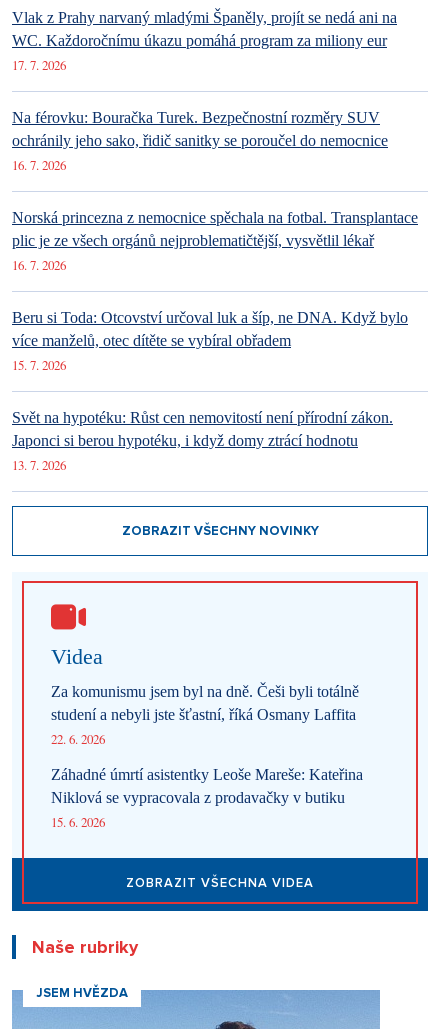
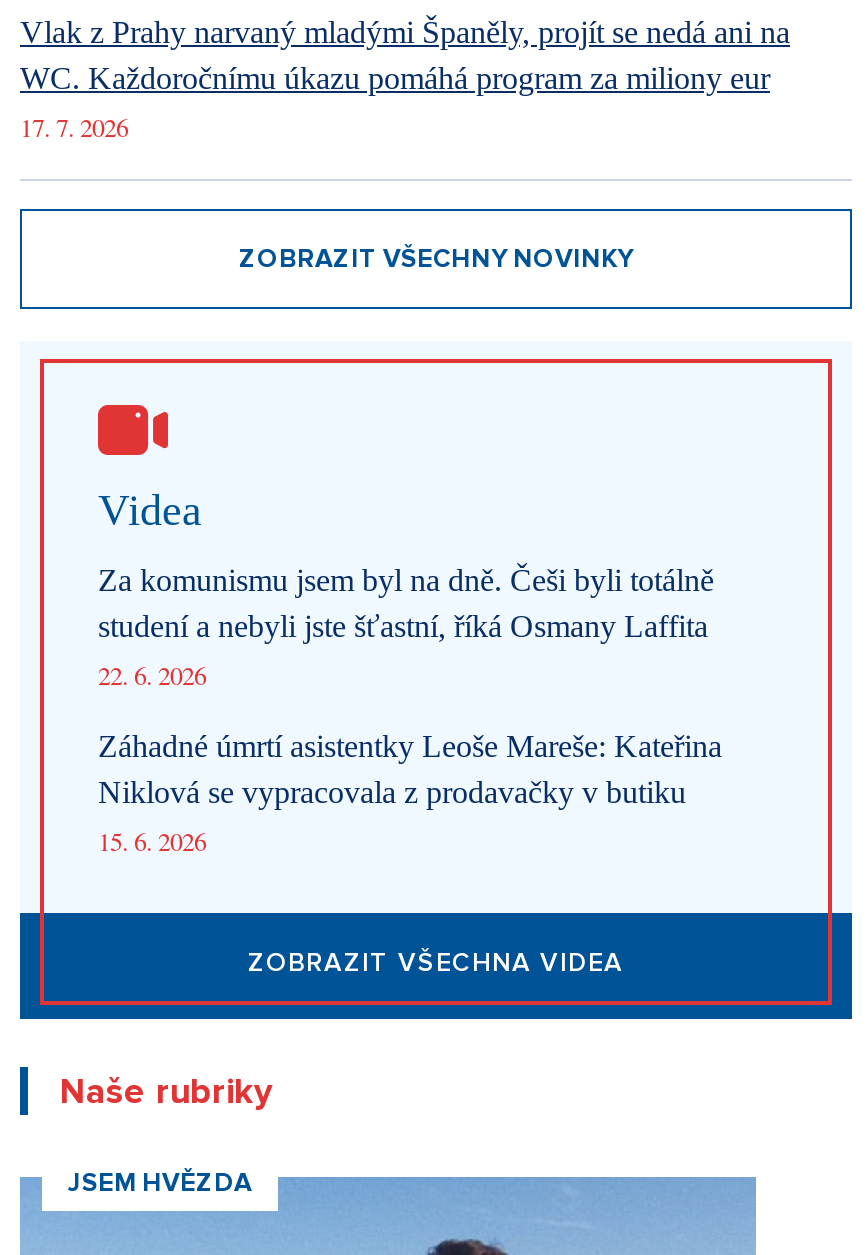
[12,109,418,474] Na férovku: Bouračka Turek. Bezpečnostní rozměry SUV | ochránily jeho sako, řidič sanitky se poroučel do nemocnice | 16. 7. 2026 | Norská princezna z nemocnice spěchala na fotbal. Transplantace | plic je ze všech orgánů nejproblematičtější, vysvětlil lékař | 16. 7. 2026 | Beru si Toda: Otcovství určoval luk a šíp, ne DNA. Když bylo | více manželů, otec dítěte se vybíral obřadem | 15. 7. 2026 | Svět na hypotéku: Růst cen nemovitostí není přírodní zákon. | Japonci si berou hypotéku, i když domy ztrácí hodnotu | 13. 7. 2026 -> none

